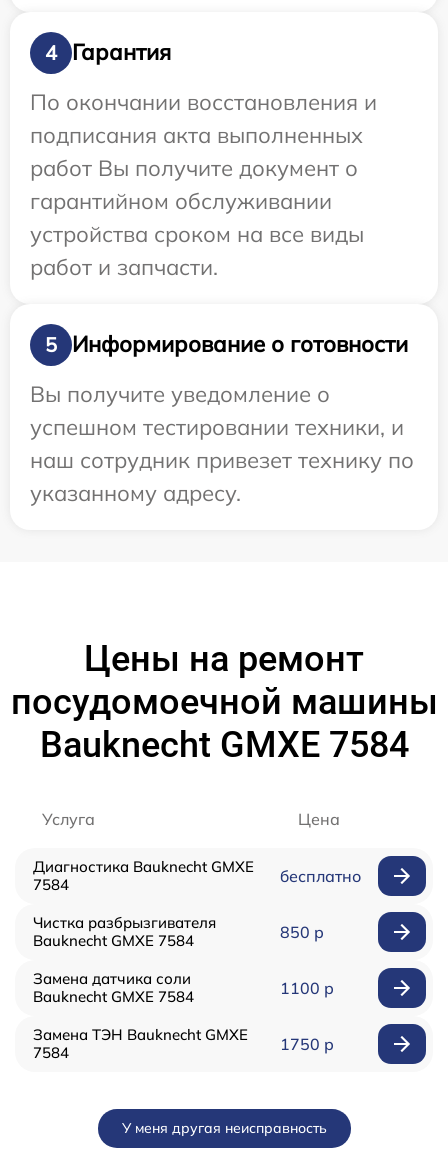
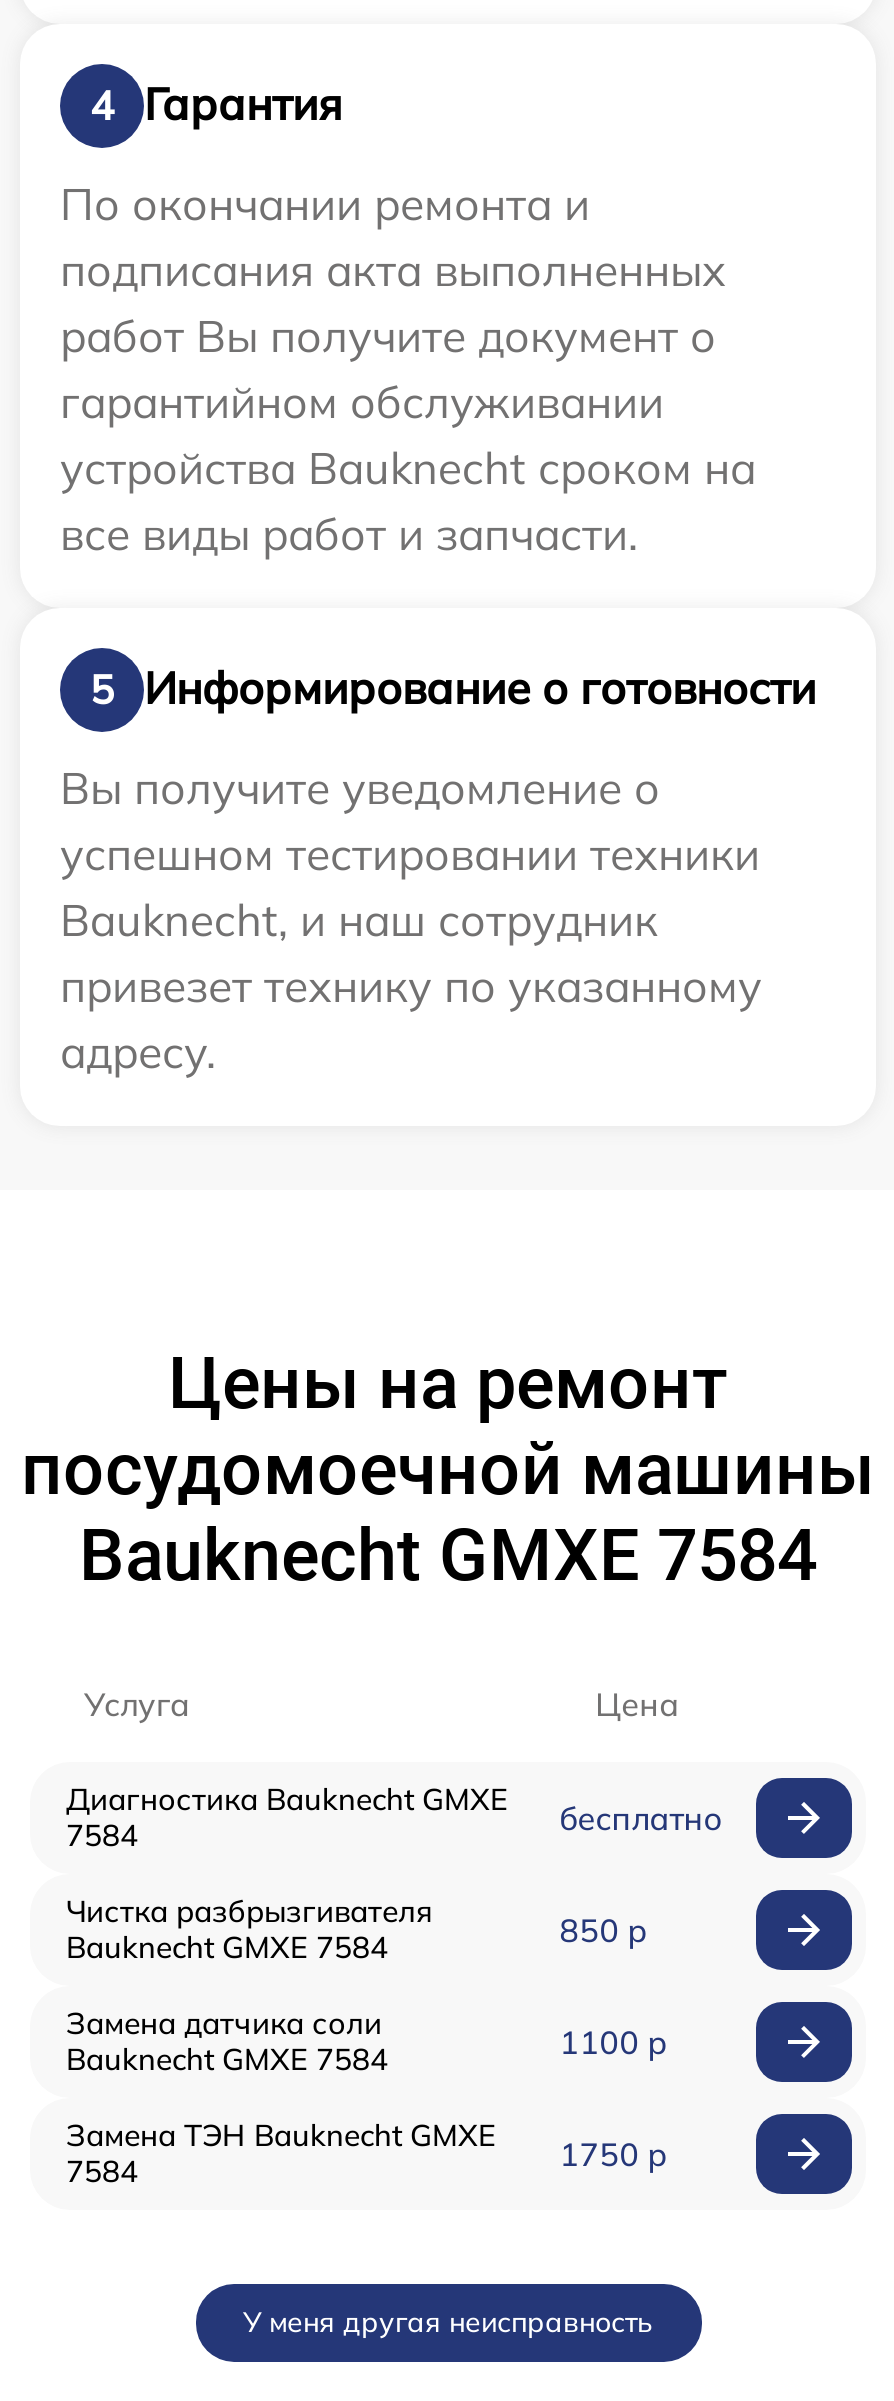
[30,88,377,116] По окончании восстановления и -> [60,175,590,231] По окончании ремонта и
[30,220,364,281] устройства сроком на все виды | работ и запчасти. -> [60,439,756,561] устройства Bauknecht сроком на | все виды работ и запчасти.
[30,413,414,507] успешном тестировании техники, и | наш сотрудник привезет технику по | указанному адресу. -> [60,825,762,1079] успешном тестировании техники | Bauknecht, и наш сотрудник | привезет технику по указанному | адресу.

